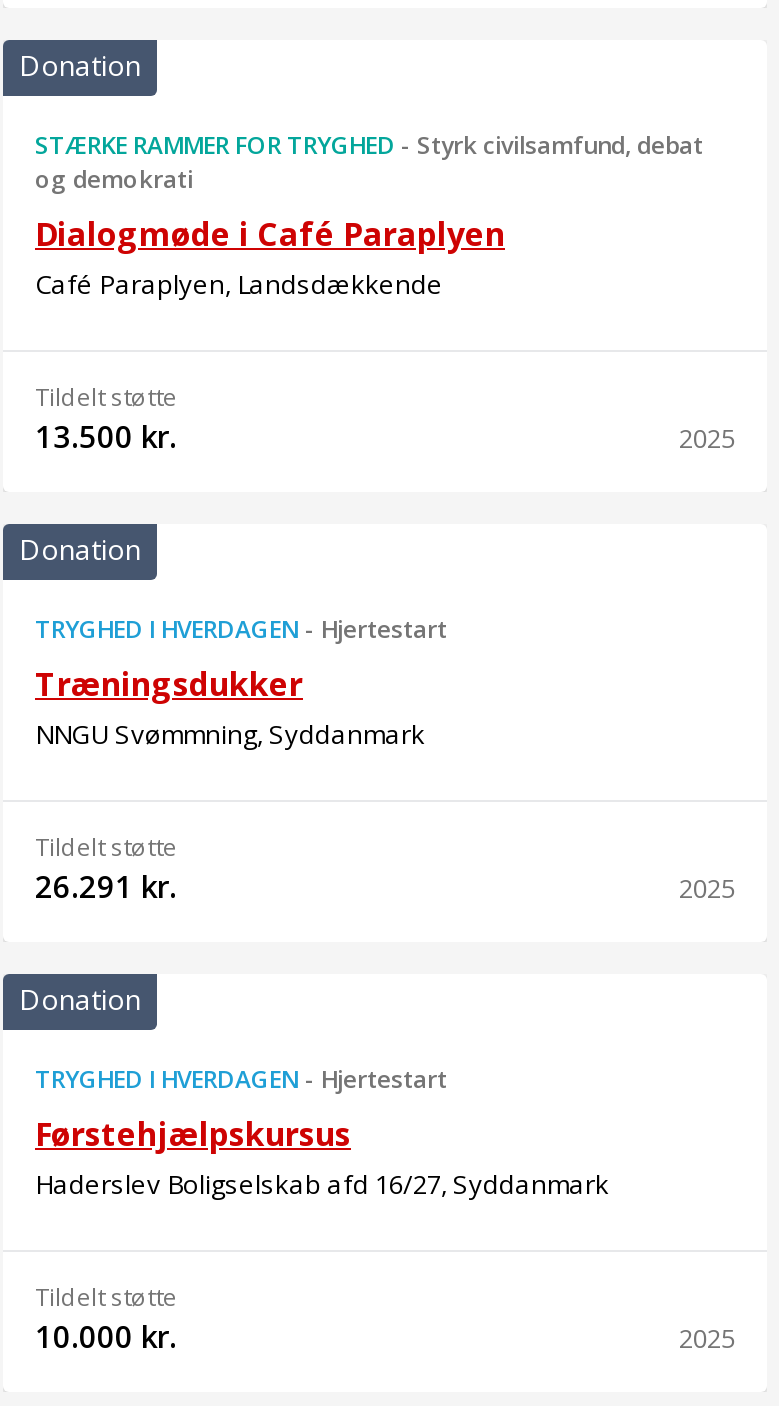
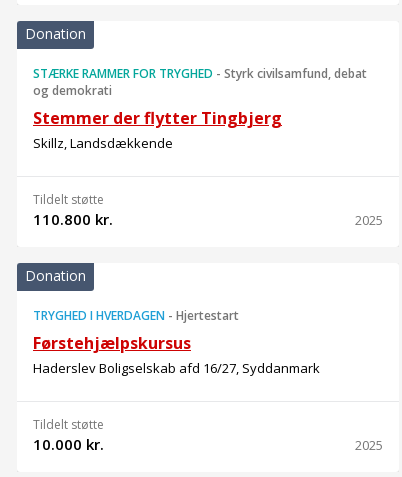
[35,212,505,302] Dialogmøde i Café Paraplyen | Café Paraplyen, Landsdækkende -> [33,107,282,152] Stemmer der flytter Tingbjerg | Skillz, Landsdækkende
[19,416,735,906] 13.500 kr. | 2025 | Donation | TRYGHED I HVERDAGEN - Hjertestart | Træningsdukker | NNGU Svømmning, Syddanmark | Tildelt støtte | 26.291 kr. -> [33,209,113,229] 110.800 kr.

